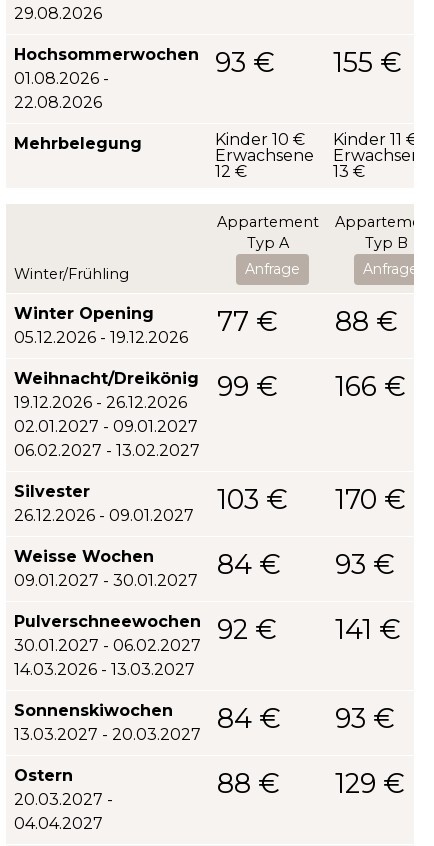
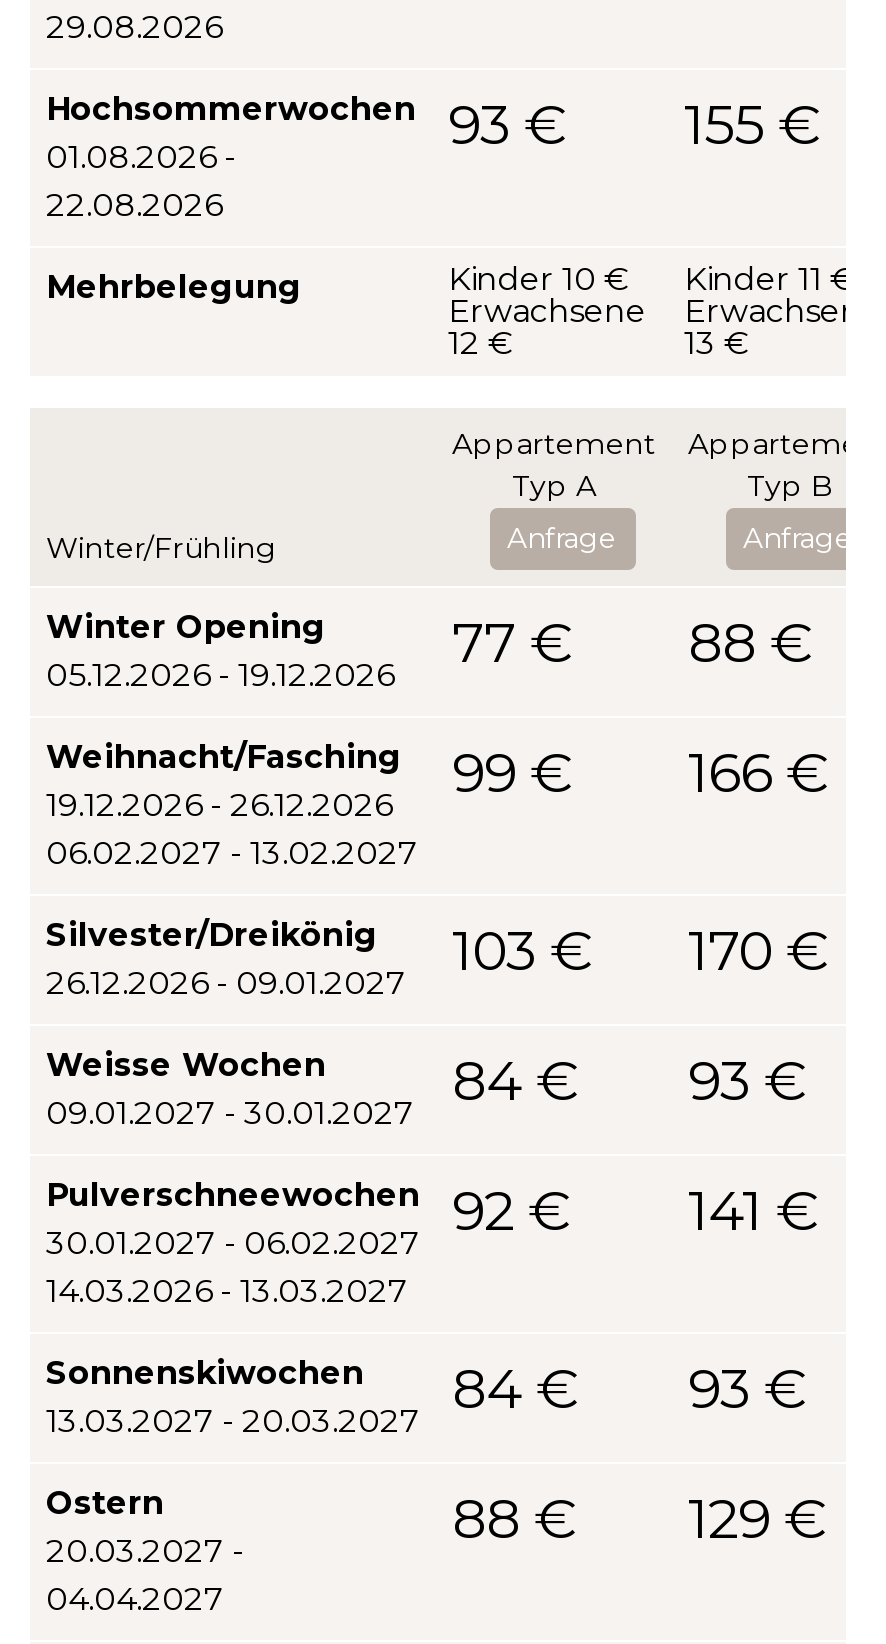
[14,369,199,388] Weihnacht/Dreikönig -> [46,738,402,776] Weihnacht/Fasching
[14,417,198,436] 02.01.2027 - 09.01.2027 -> none
[14,482,90,501] Silvester -> [46,916,378,954] Silvester/Dreikönig

